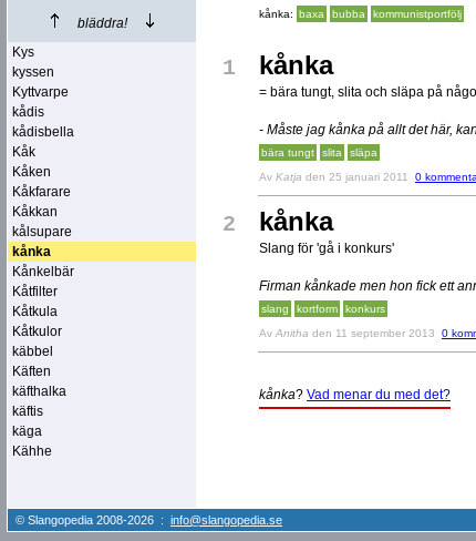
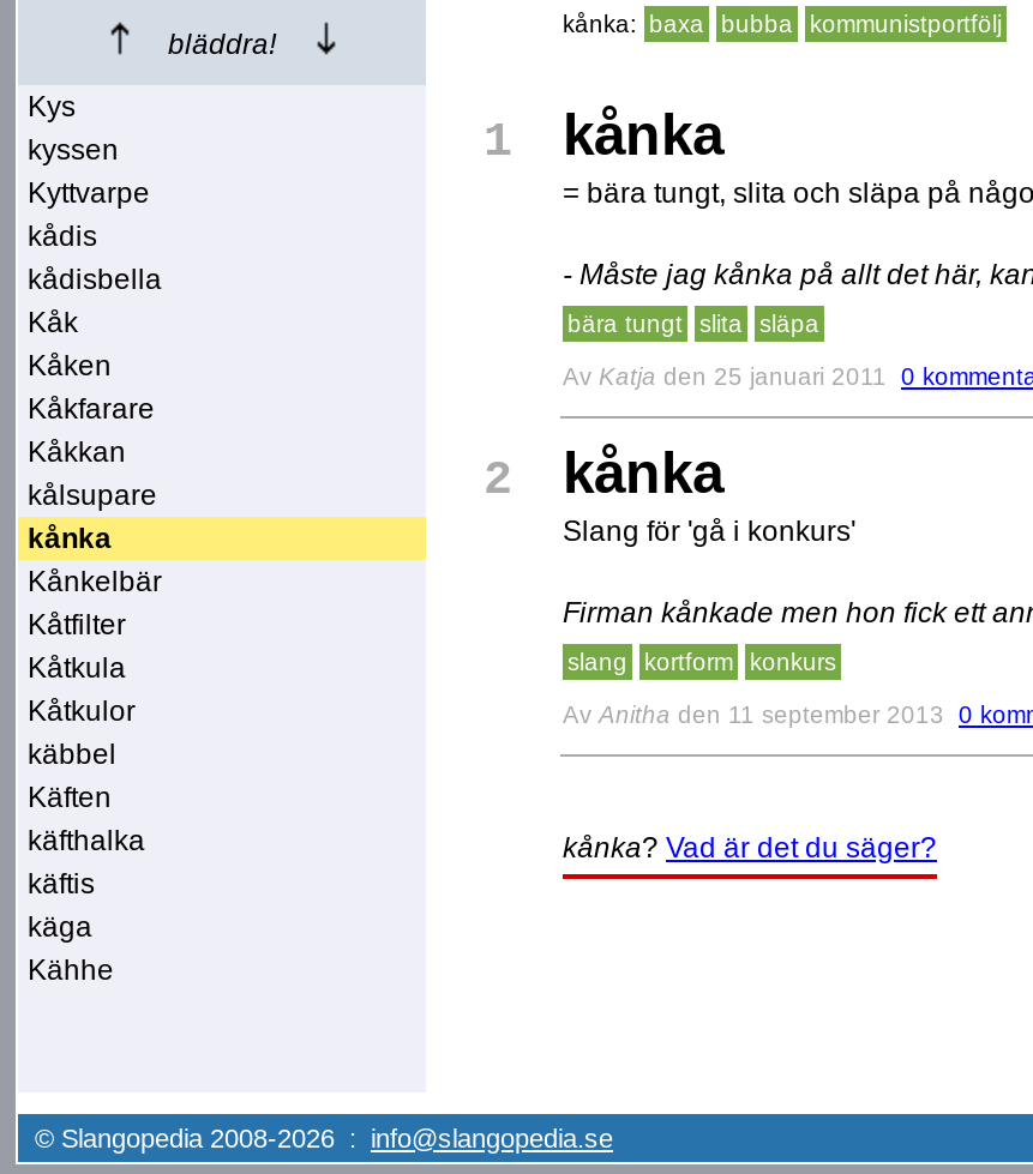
[259,387,451,402] kånka? Vad menar du med det? -> [563,831,937,865] kånka? Vad är det du säger?

